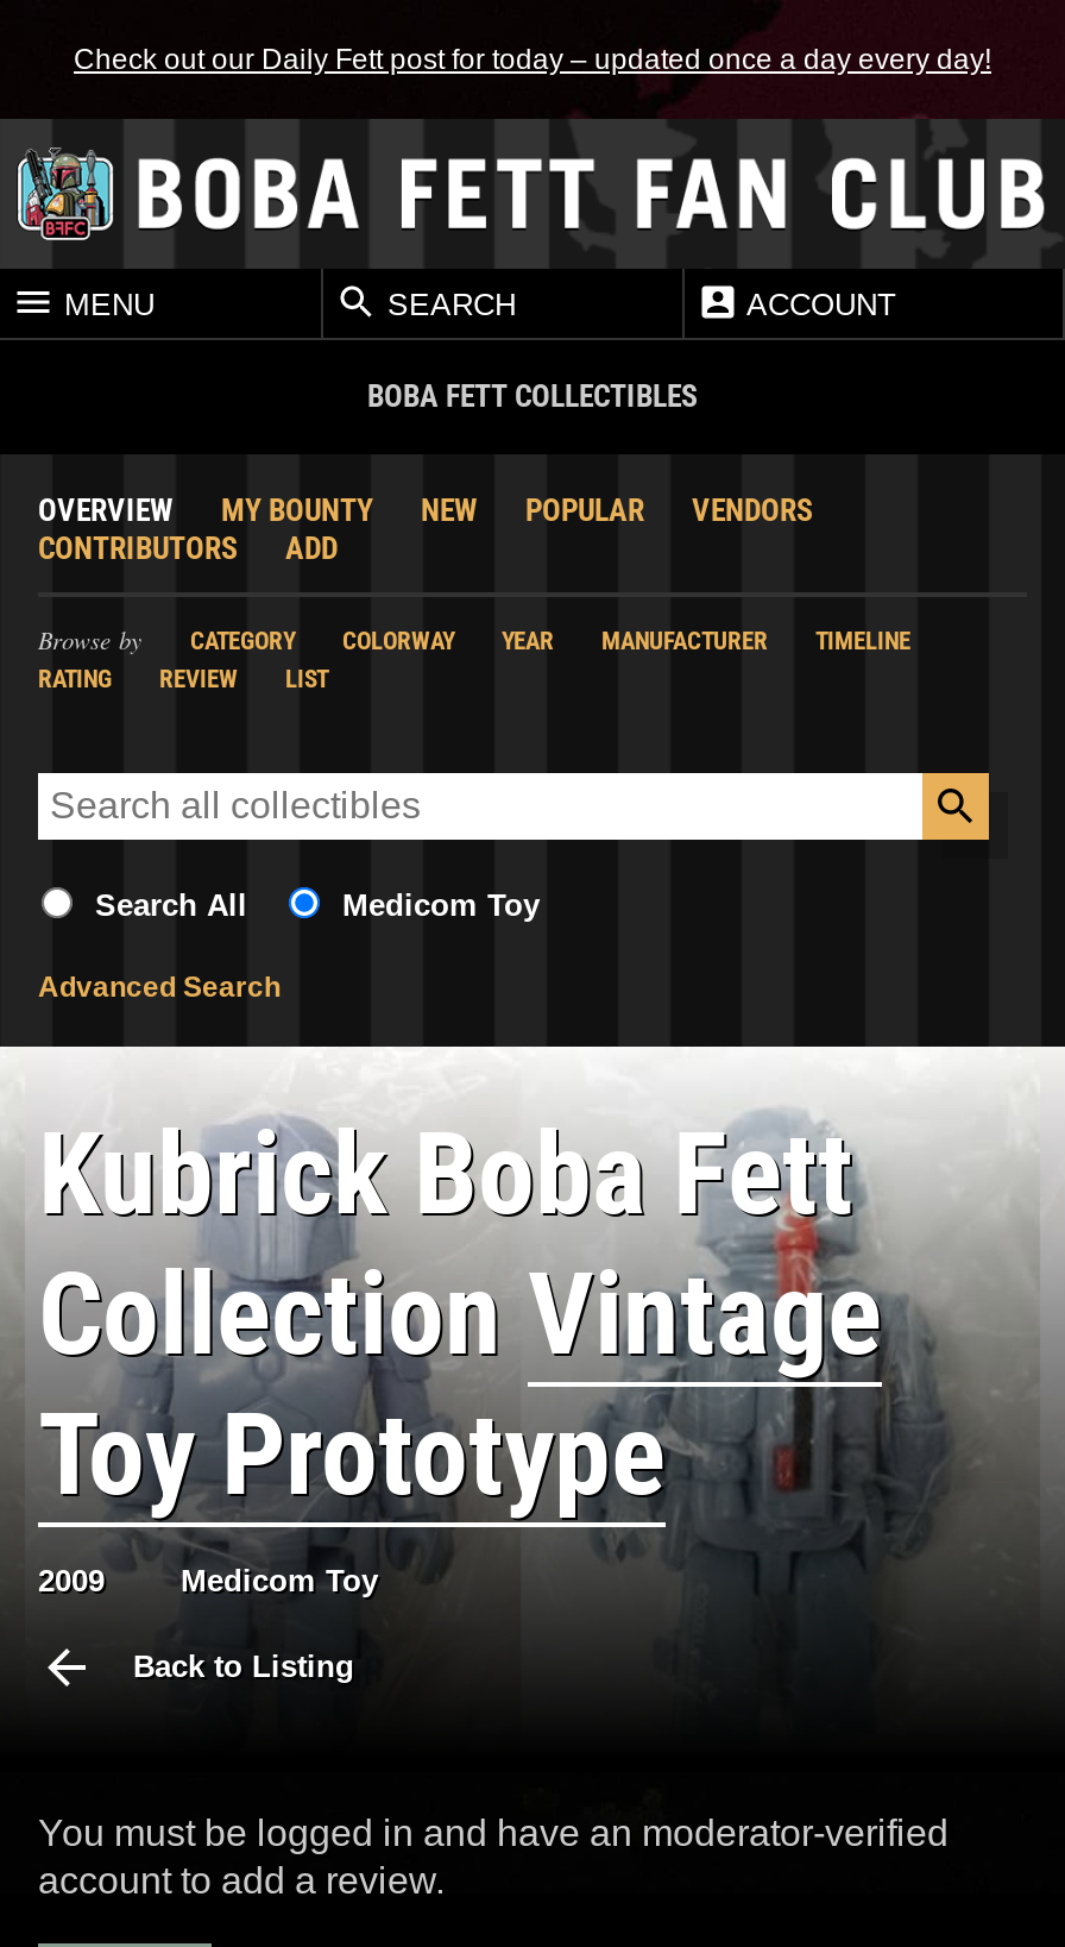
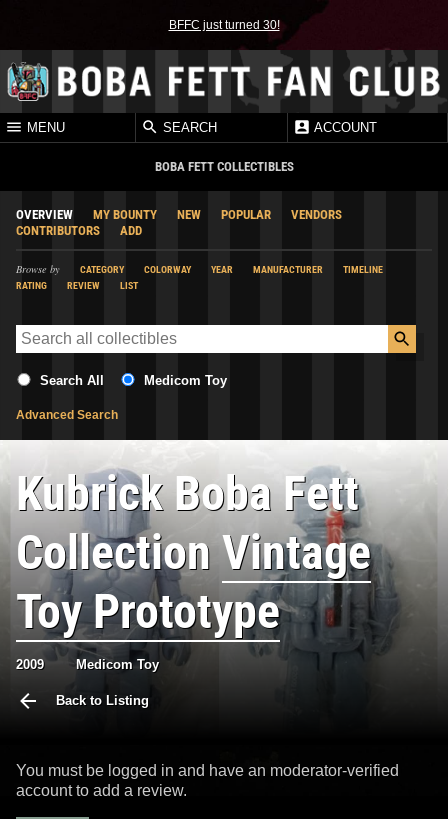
[74,43,991,76] Check out our Daily Fett post for today – updated once a day every day! -> [168,18,279,32] BFFC just turned 30!

